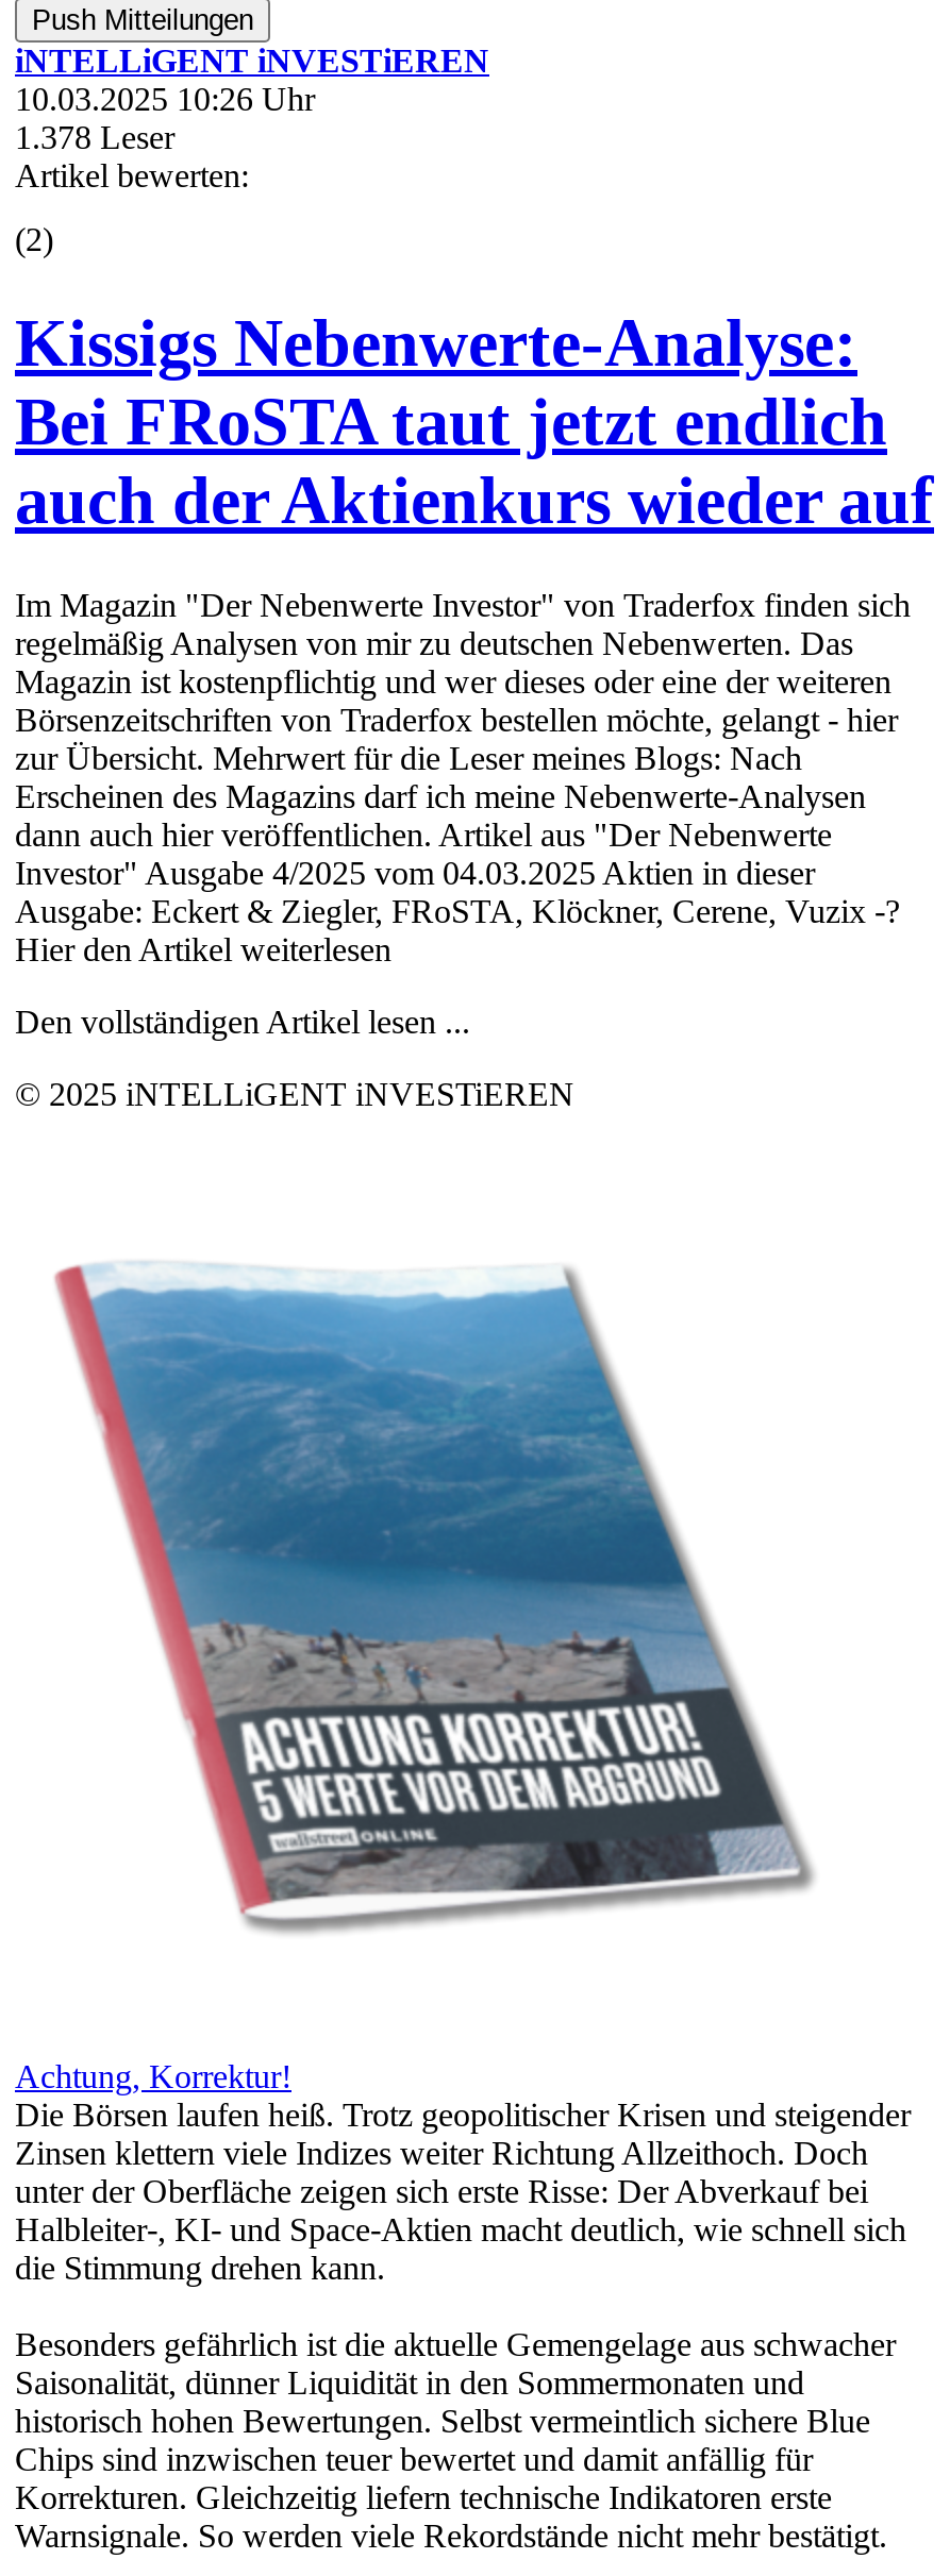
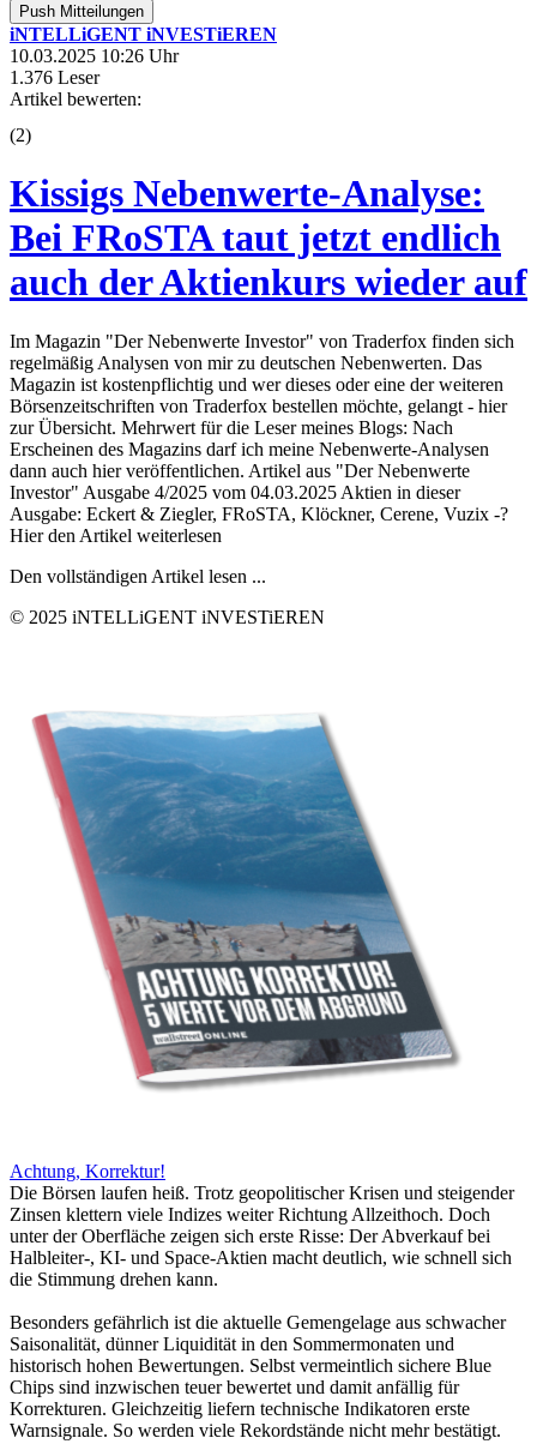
[15,119,174,155] 1.378 Leser -> [10,67,99,88] 1.376 Leser

